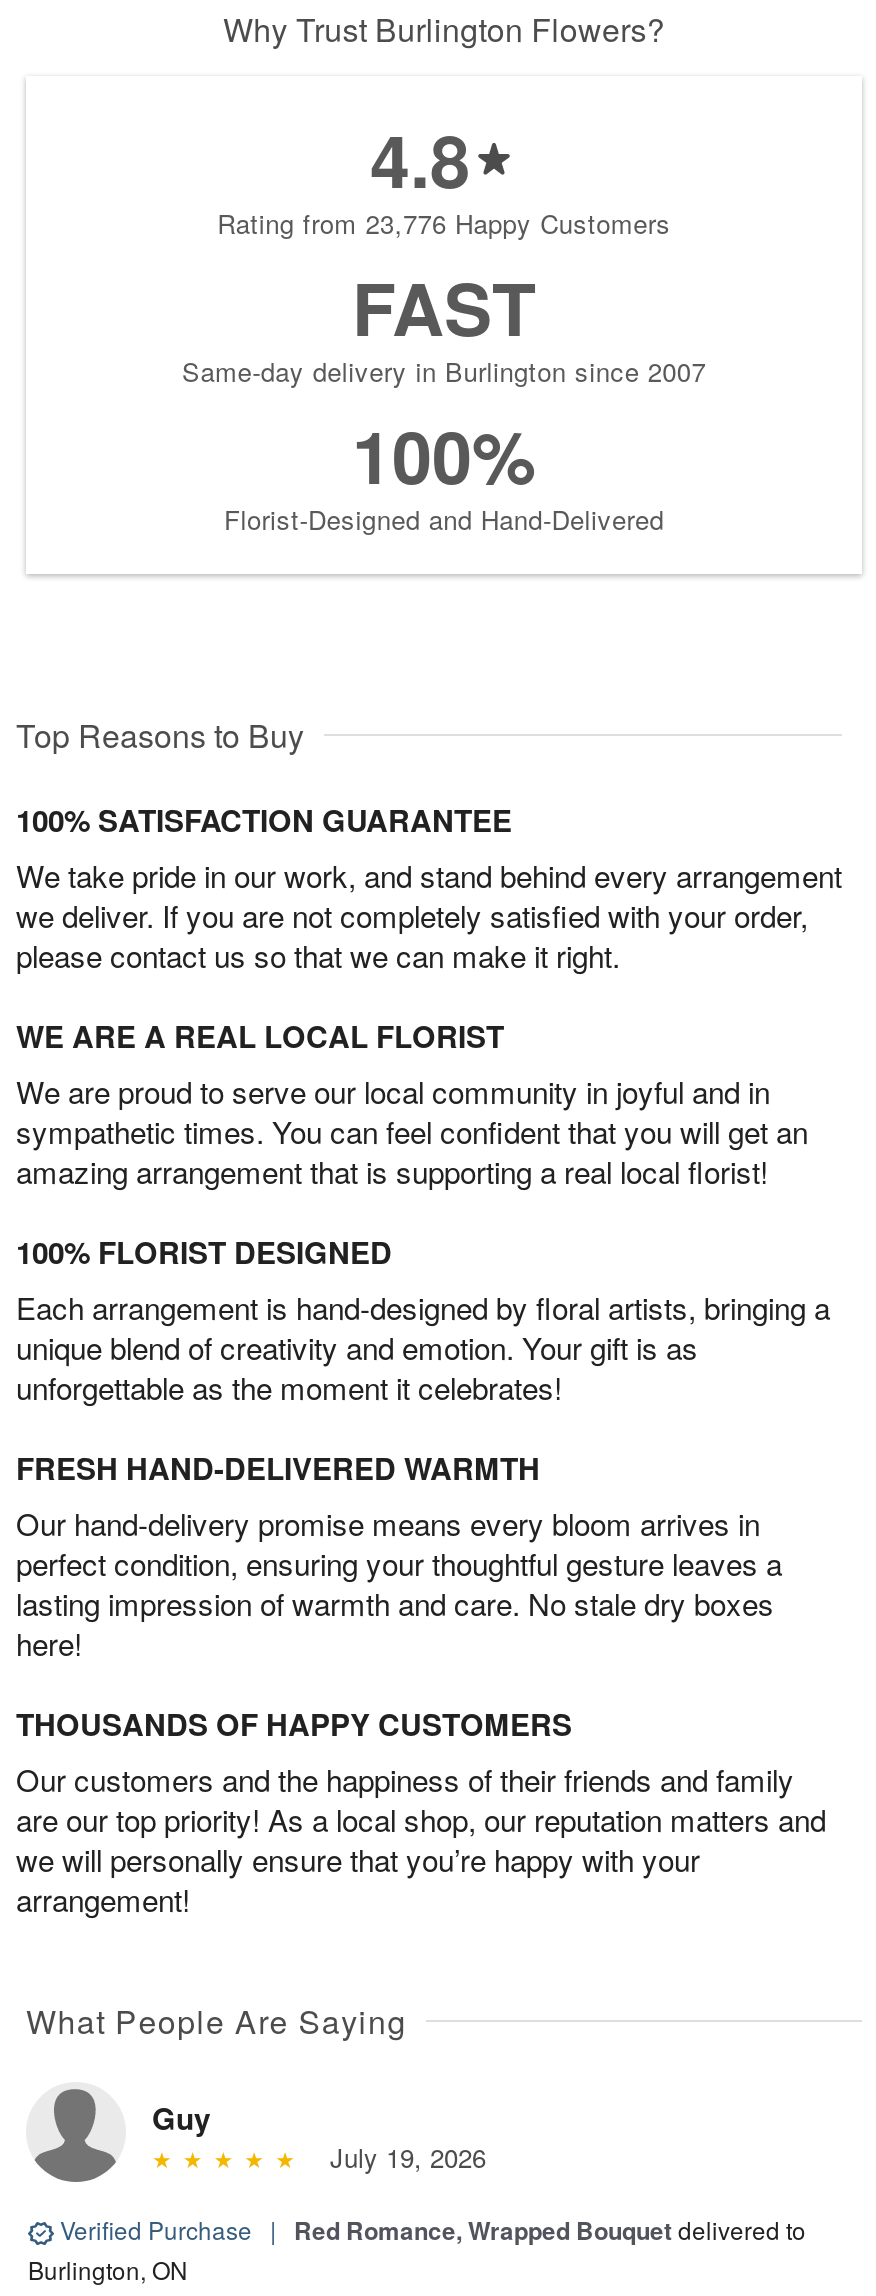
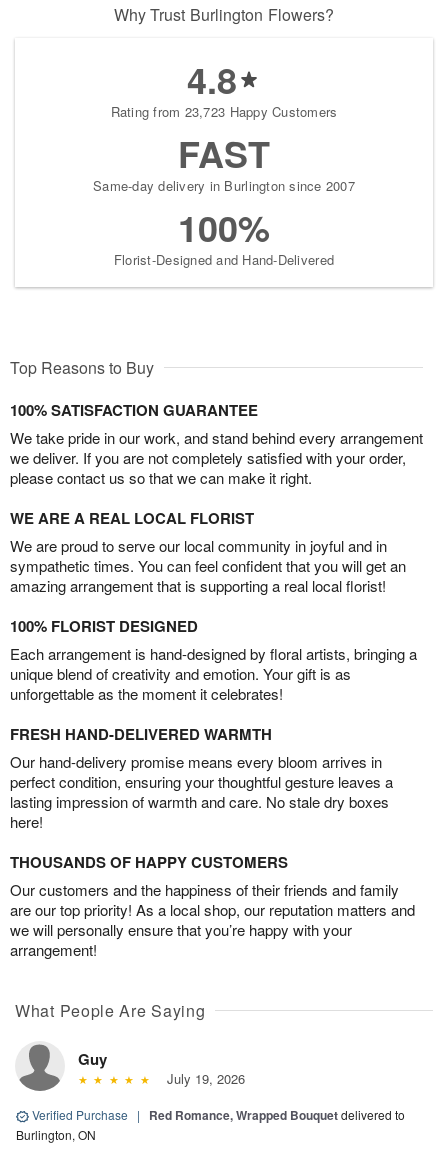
[217,205,671,243] Rating from 23,776 Happy Customers -> [111,102,337,121] Rating from 23,723 Happy Customers

